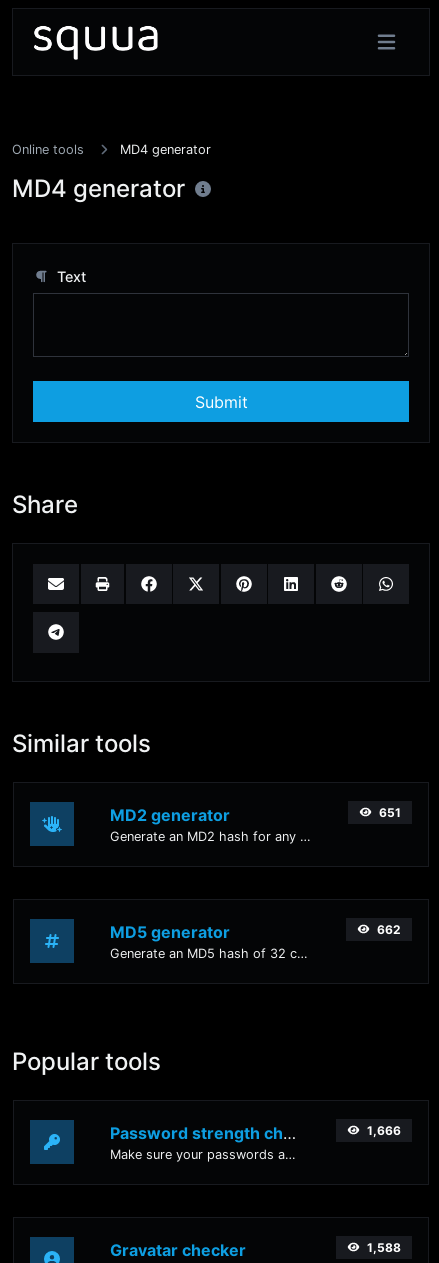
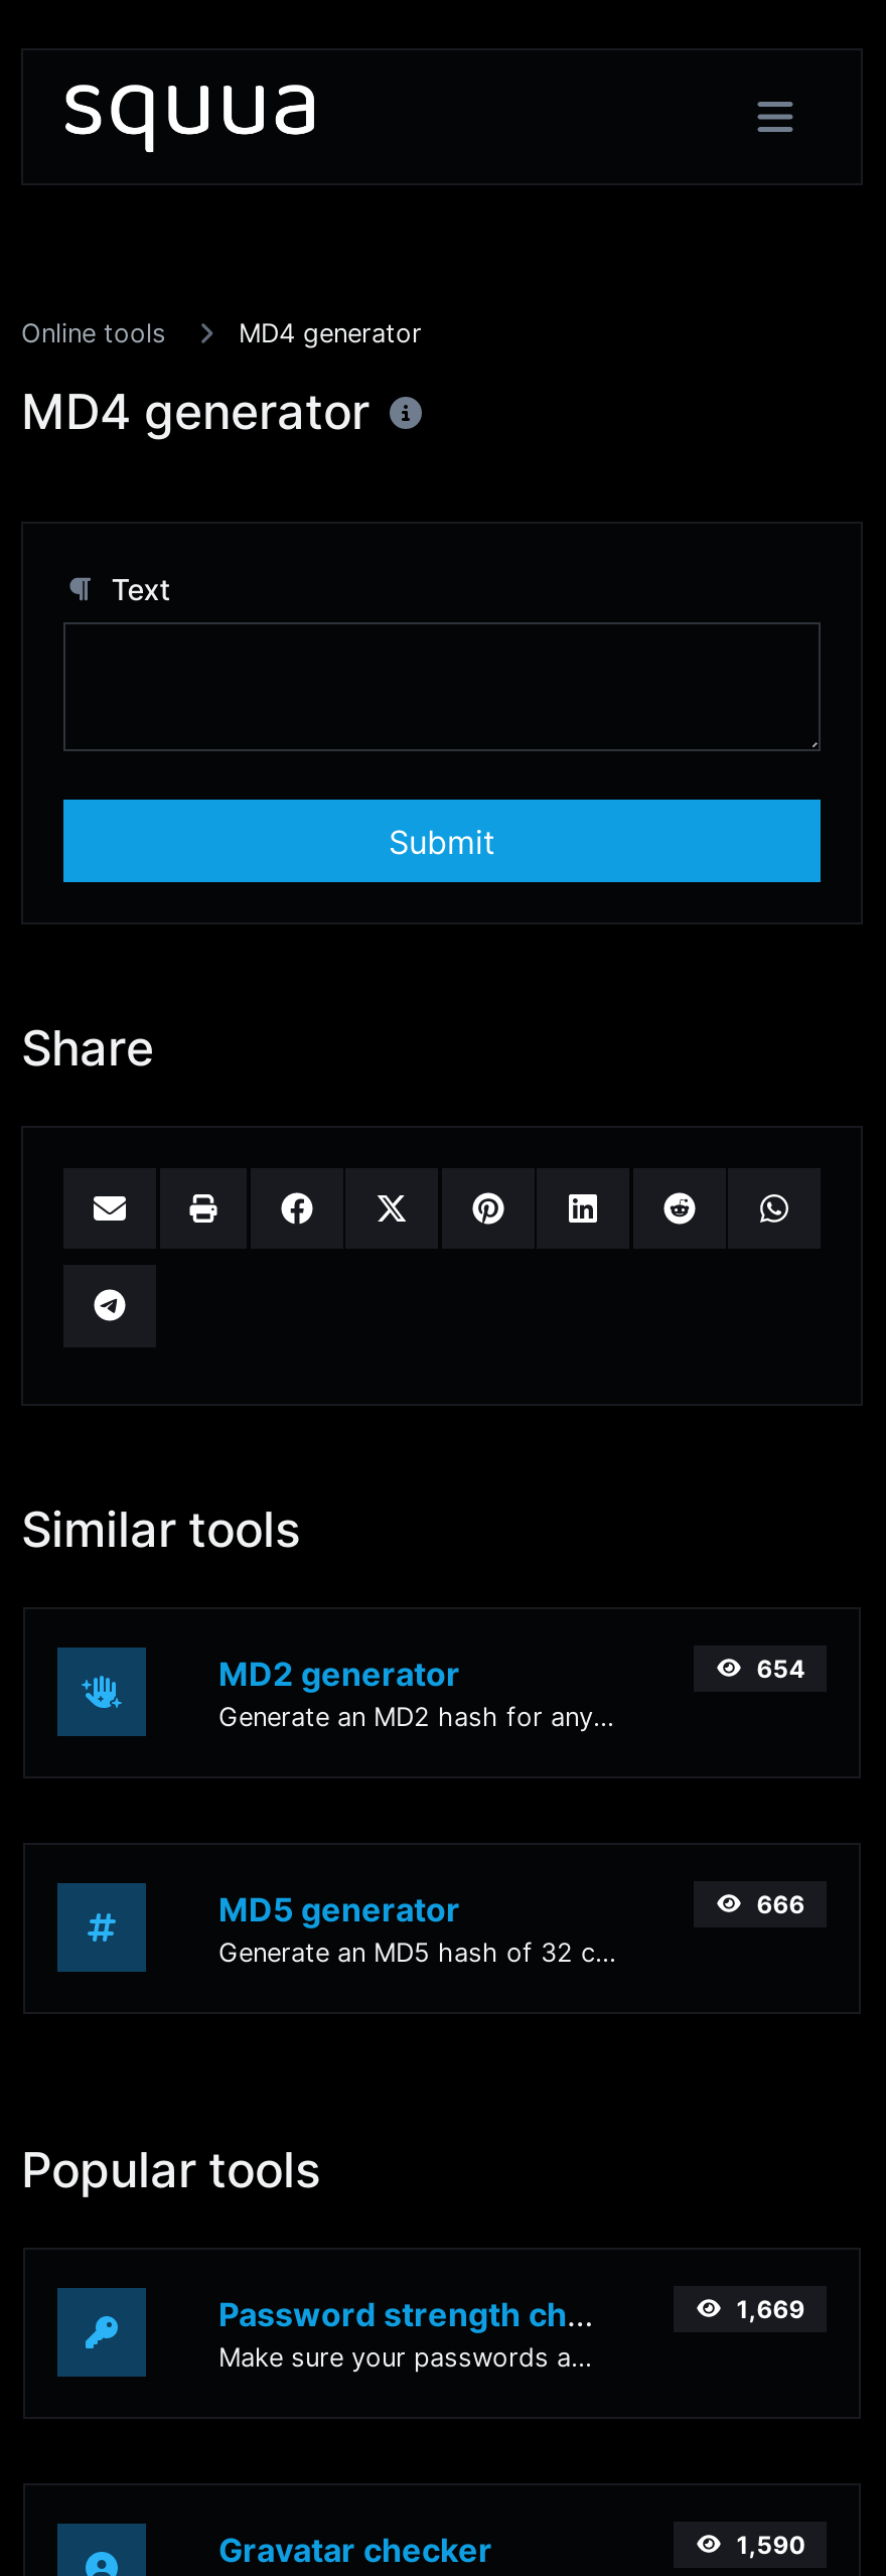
[376,804,401,819] 651 -> [750,1653,805,1683] 654
[374,921,401,936] 662 -> [750,1888,805,1918] 666
[364,1122,401,1137] 1,666 -> [730,2293,805,2323] 1,669
[364,1239,401,1254] 1,588 -> [730,2529,805,2559] 1,590

